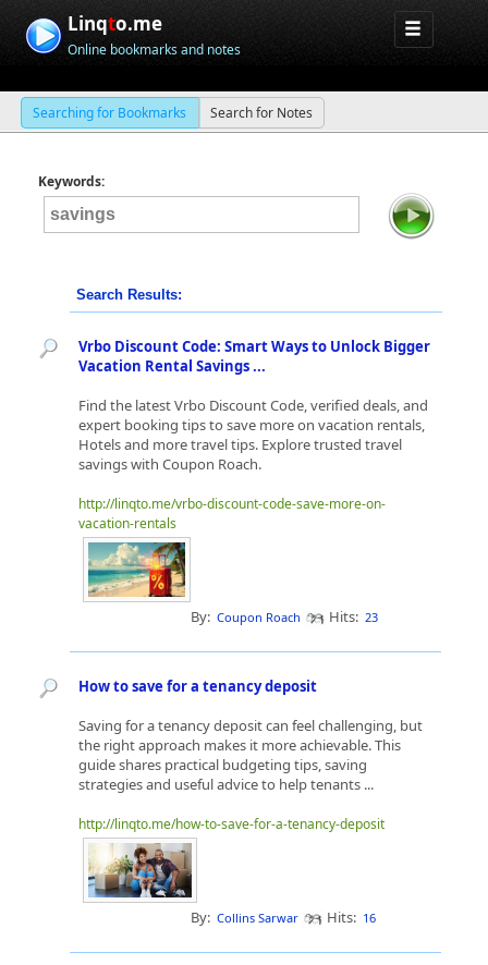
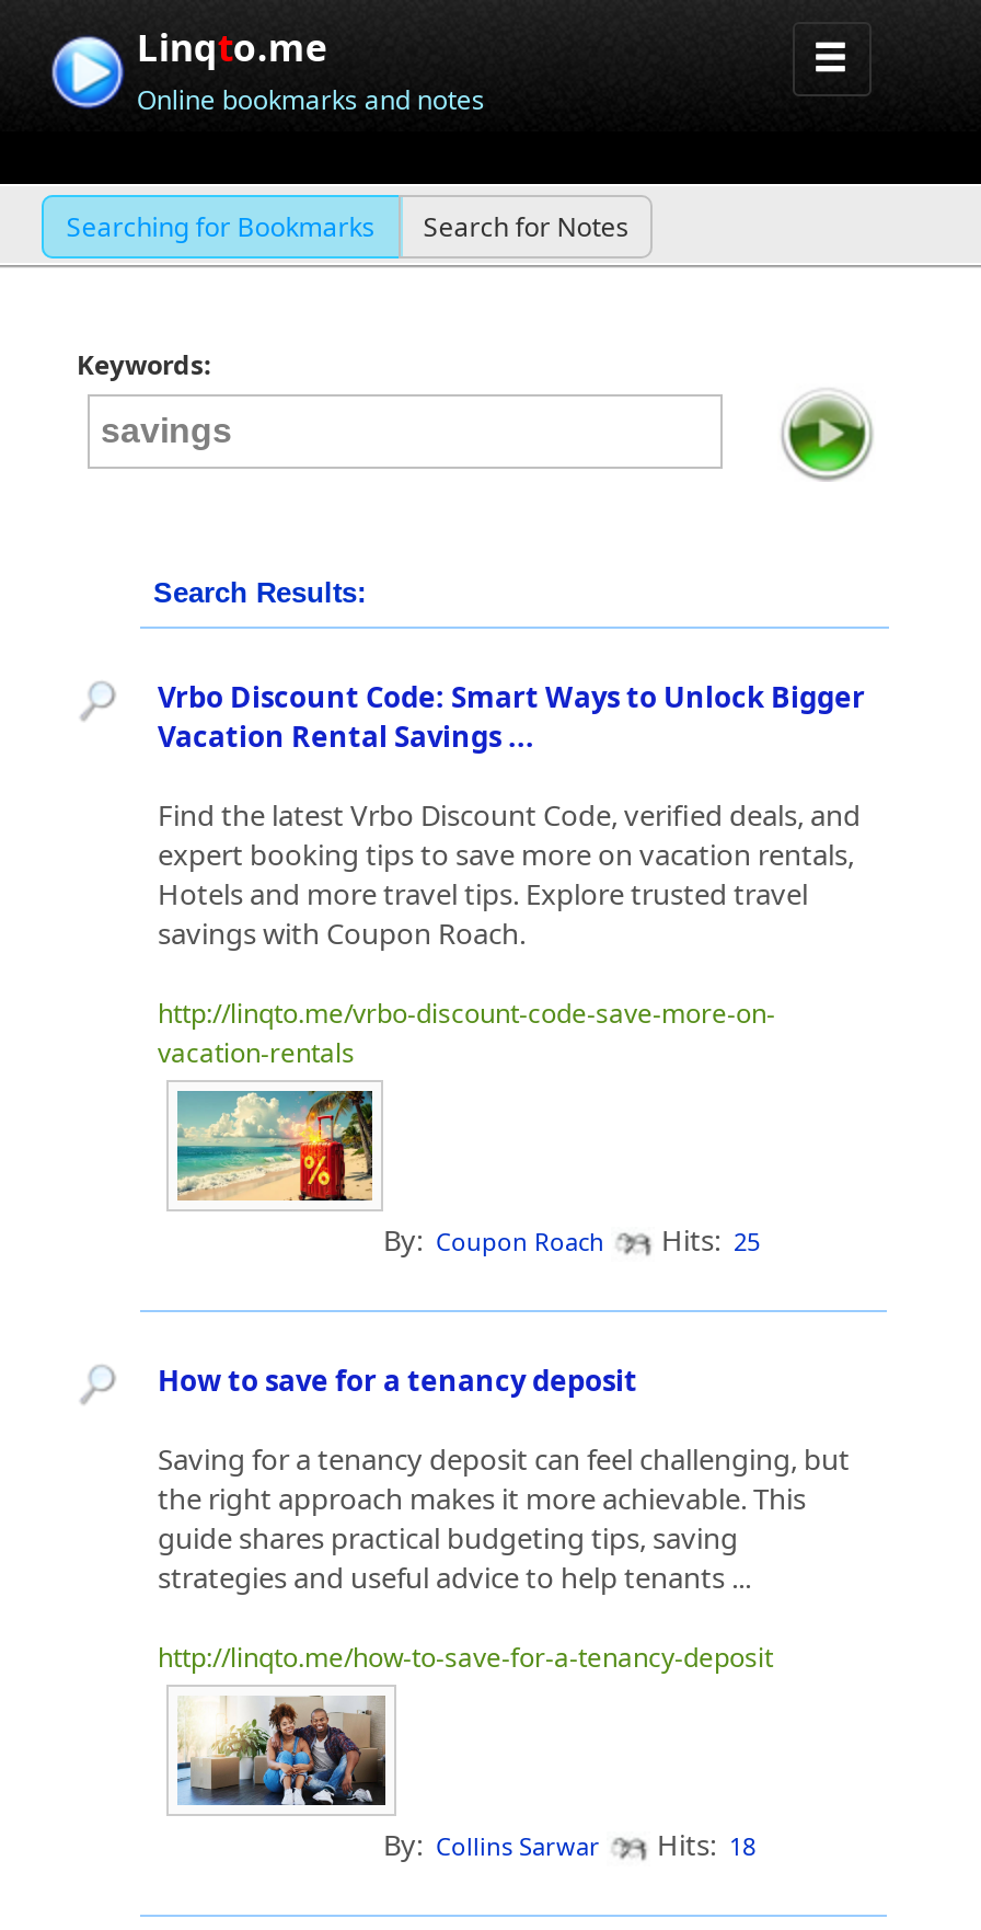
[187,607,378,626] By: Coupon Roach Hits: 23 -> [377,1220,760,1260] By: Coupon Roach Hits: 25
[187,907,376,927] By: Collins Sarwar Hits: 16 -> [377,1825,755,1864] By: Collins Sarwar Hits: 18

